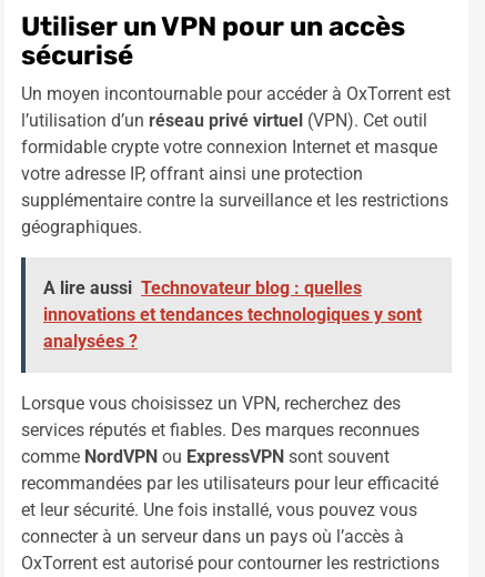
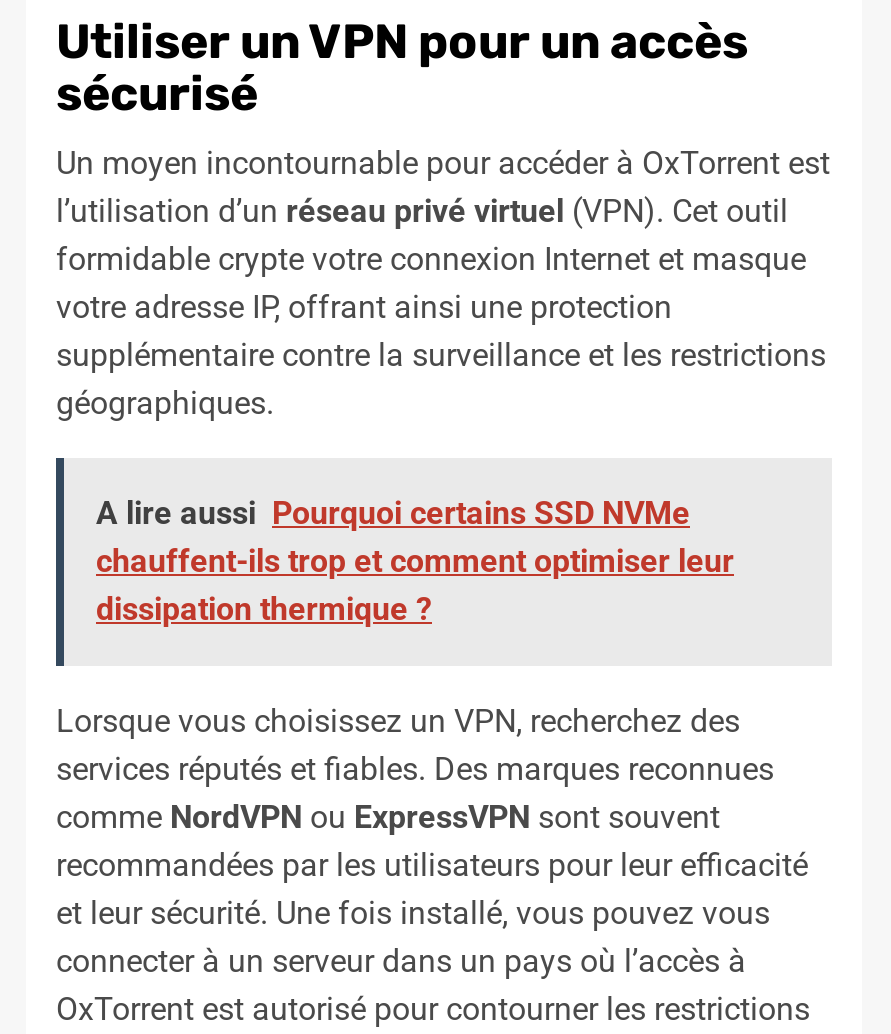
[43,278,422,352] A lire aussi Technovateur blog : quelles | innovations et tendances technologiques y sont | analysées ? -> [96,494,734,628] A lire aussi Pourquoi certains SSD NVMe | chauffent-ils trop et comment optimiser leur | dissipation thermique ?

